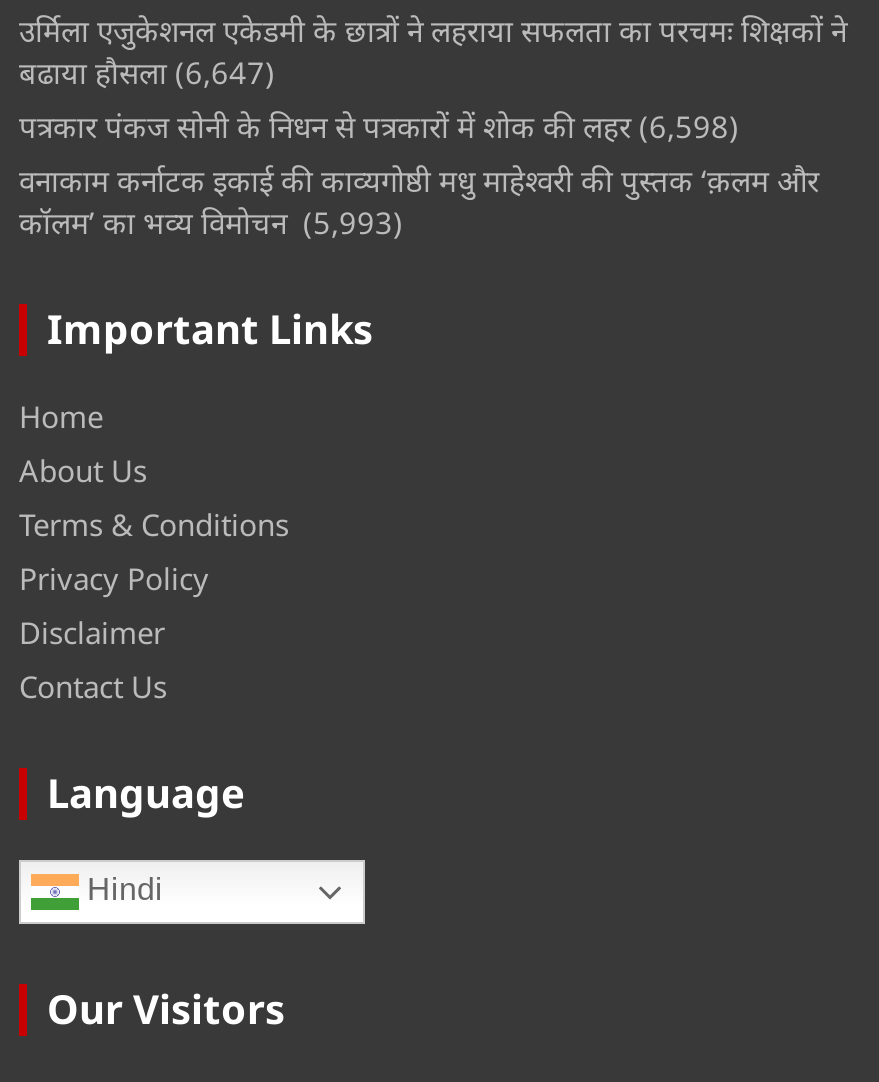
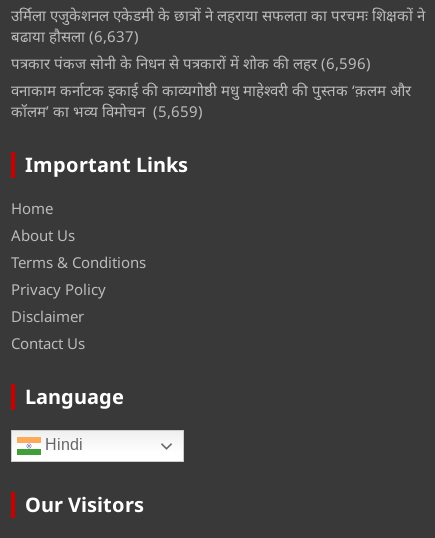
[19,52,275,92] बढाया हौसला (6,647) -> [11,26,139,46] बढाया हौसला (6,637)
[19,106,739,146] पत्रकार पंकज सोनी के निधन से पत्रकारों में शोक की लहर (6,598) -> [11,53,371,73] पत्रकार पंकज सोनी के निधन से पत्रकारों में शोक की लहर (6,596)
[19,202,403,242] कॉलम’ का भव्य विमोचन (5,993) -> [11,101,203,121] कॉलम’ का भव्य विमोचन (5,659)

